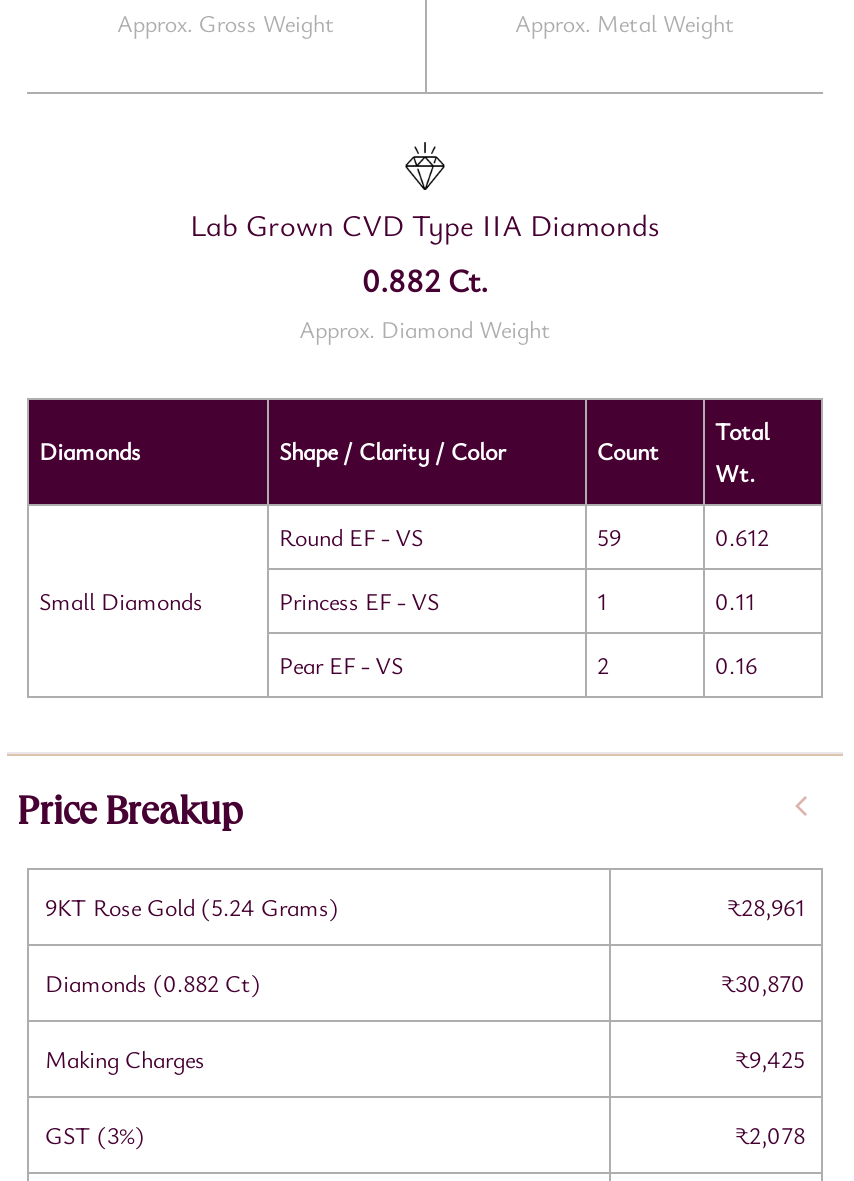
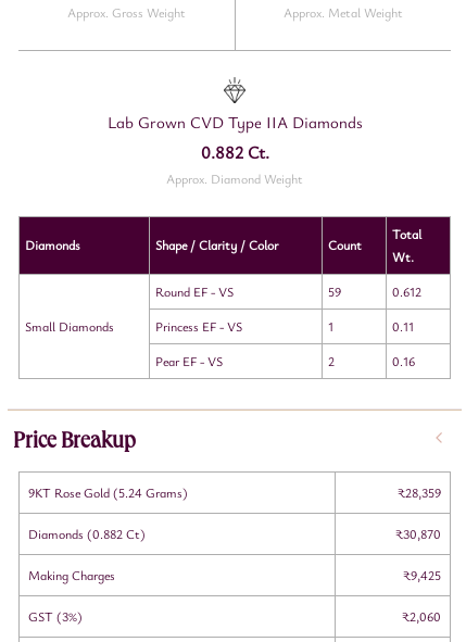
[727,889,805,921] ₹28,961 -> [398,483,441,500] ₹28,359
[735,1117,805,1149] ₹2,078 -> [402,607,441,624] ₹2,060

